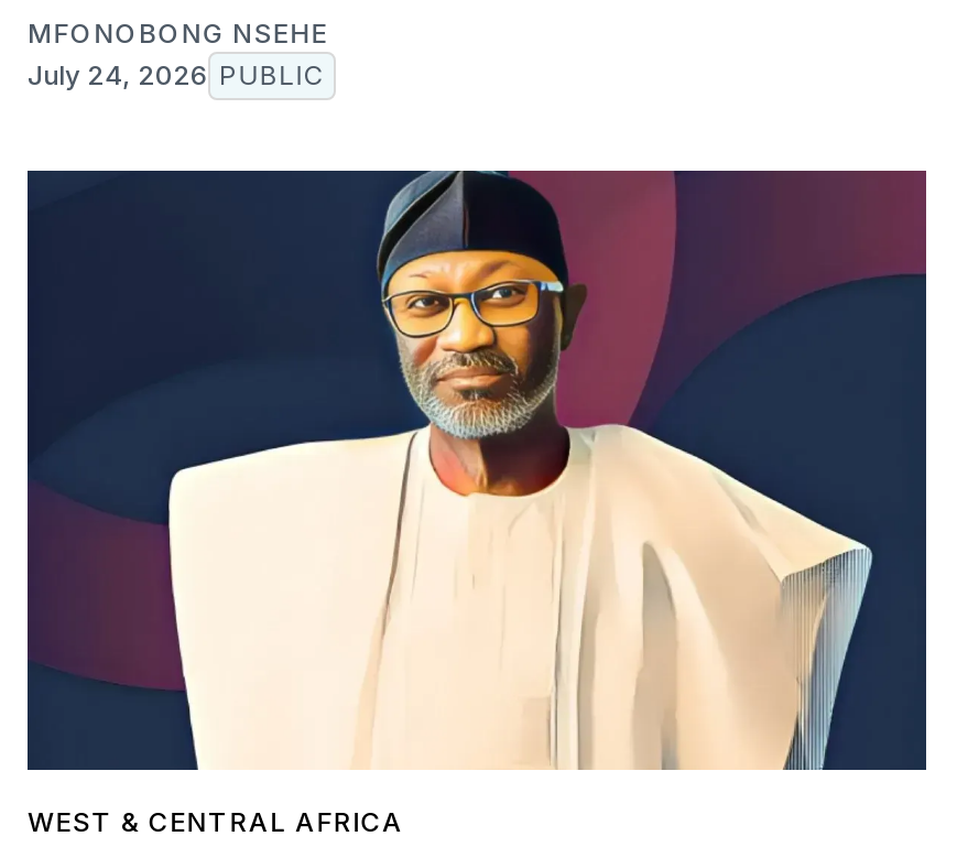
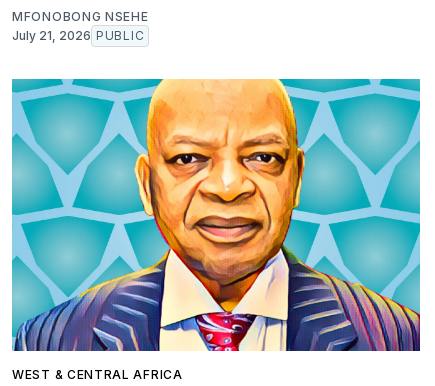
[28,59,325,92] July 24, 2026 PUBLIC -> [12,28,144,43] July 21, 2026 PUBLIC
[25,169,928,772] [image] -> [11,78,421,352] [image]

